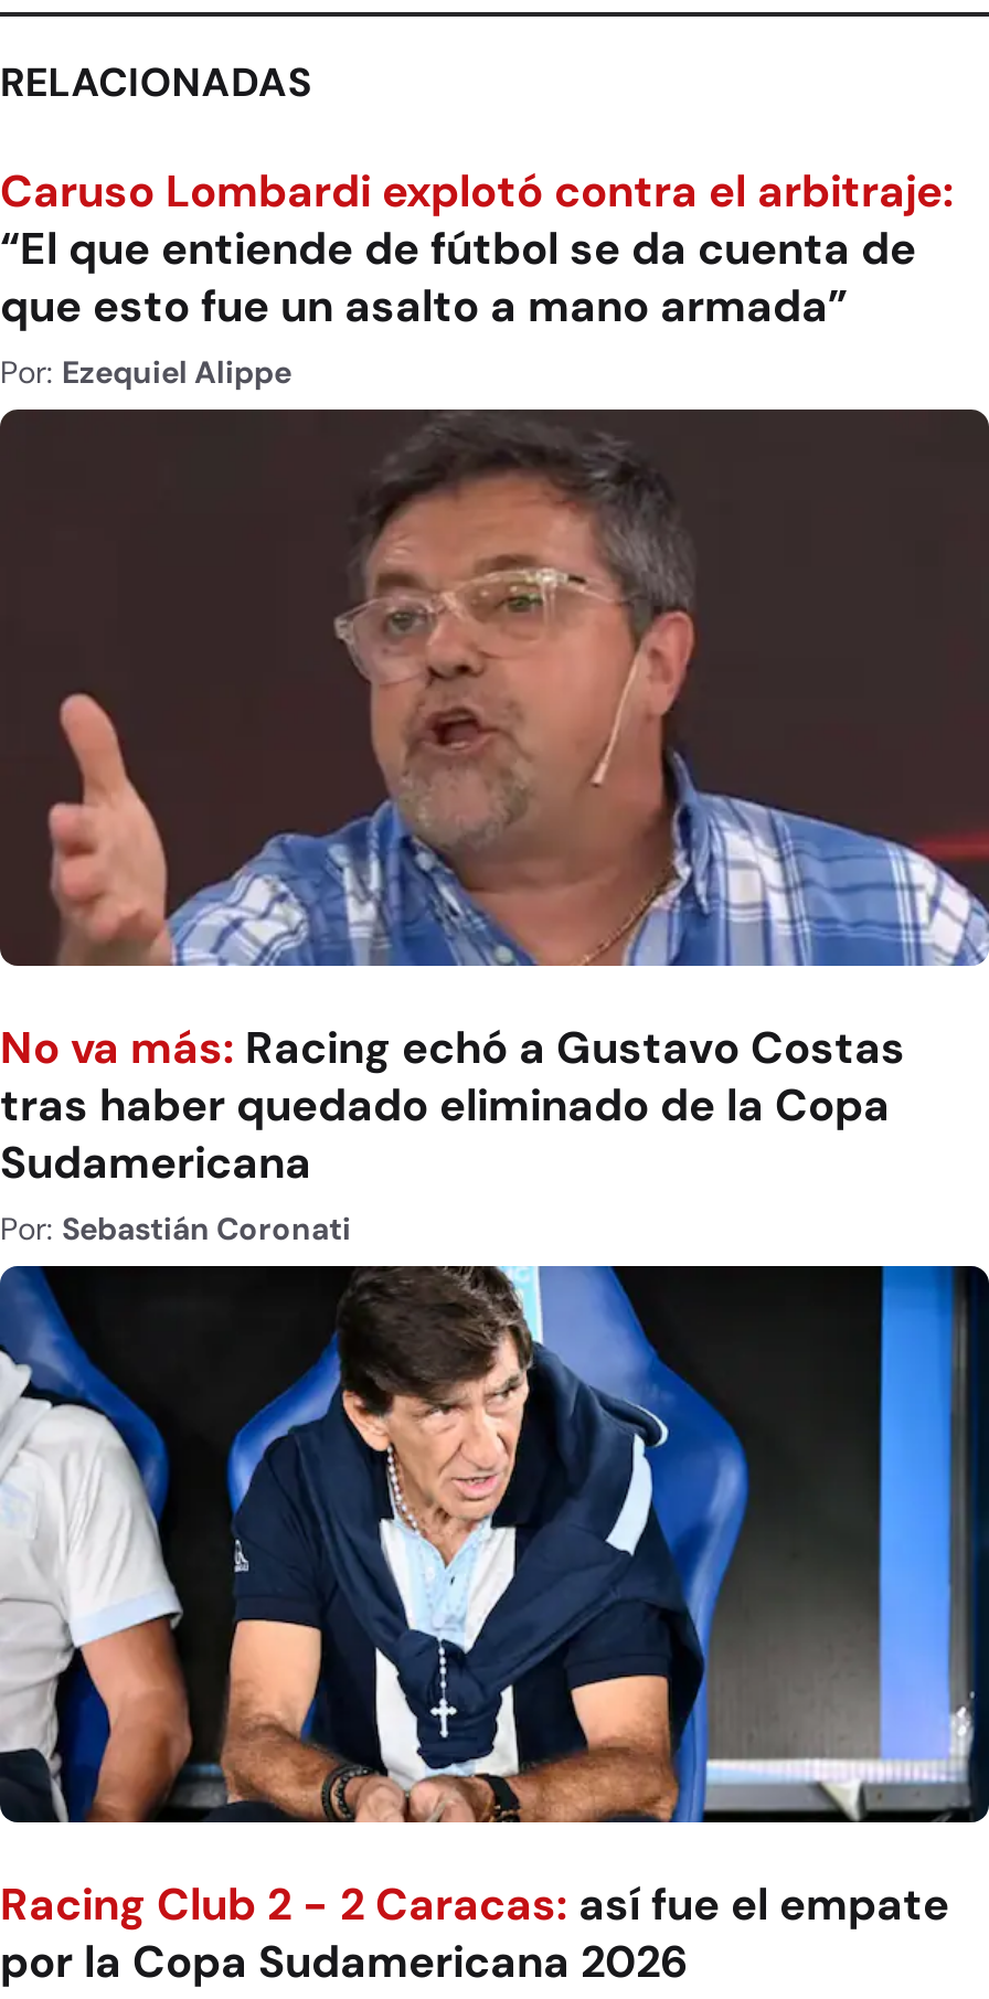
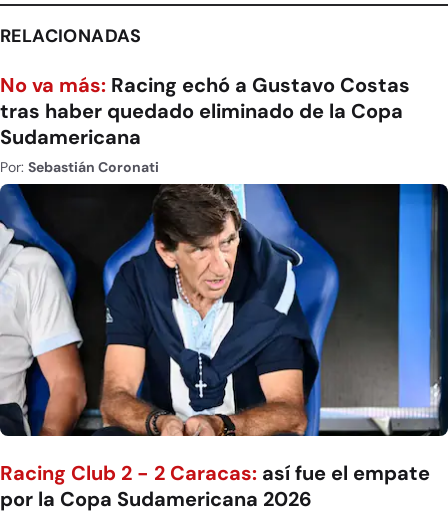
[0,163,954,393] Caruso Lombardi explotó contra el arbitraje: | “El que entiende de fútbol se da cuenta de | que esto fue un asalto a mano armada” | Por: Ezequiel Alippe -> none
[7,407,982,968] [image] -> none

